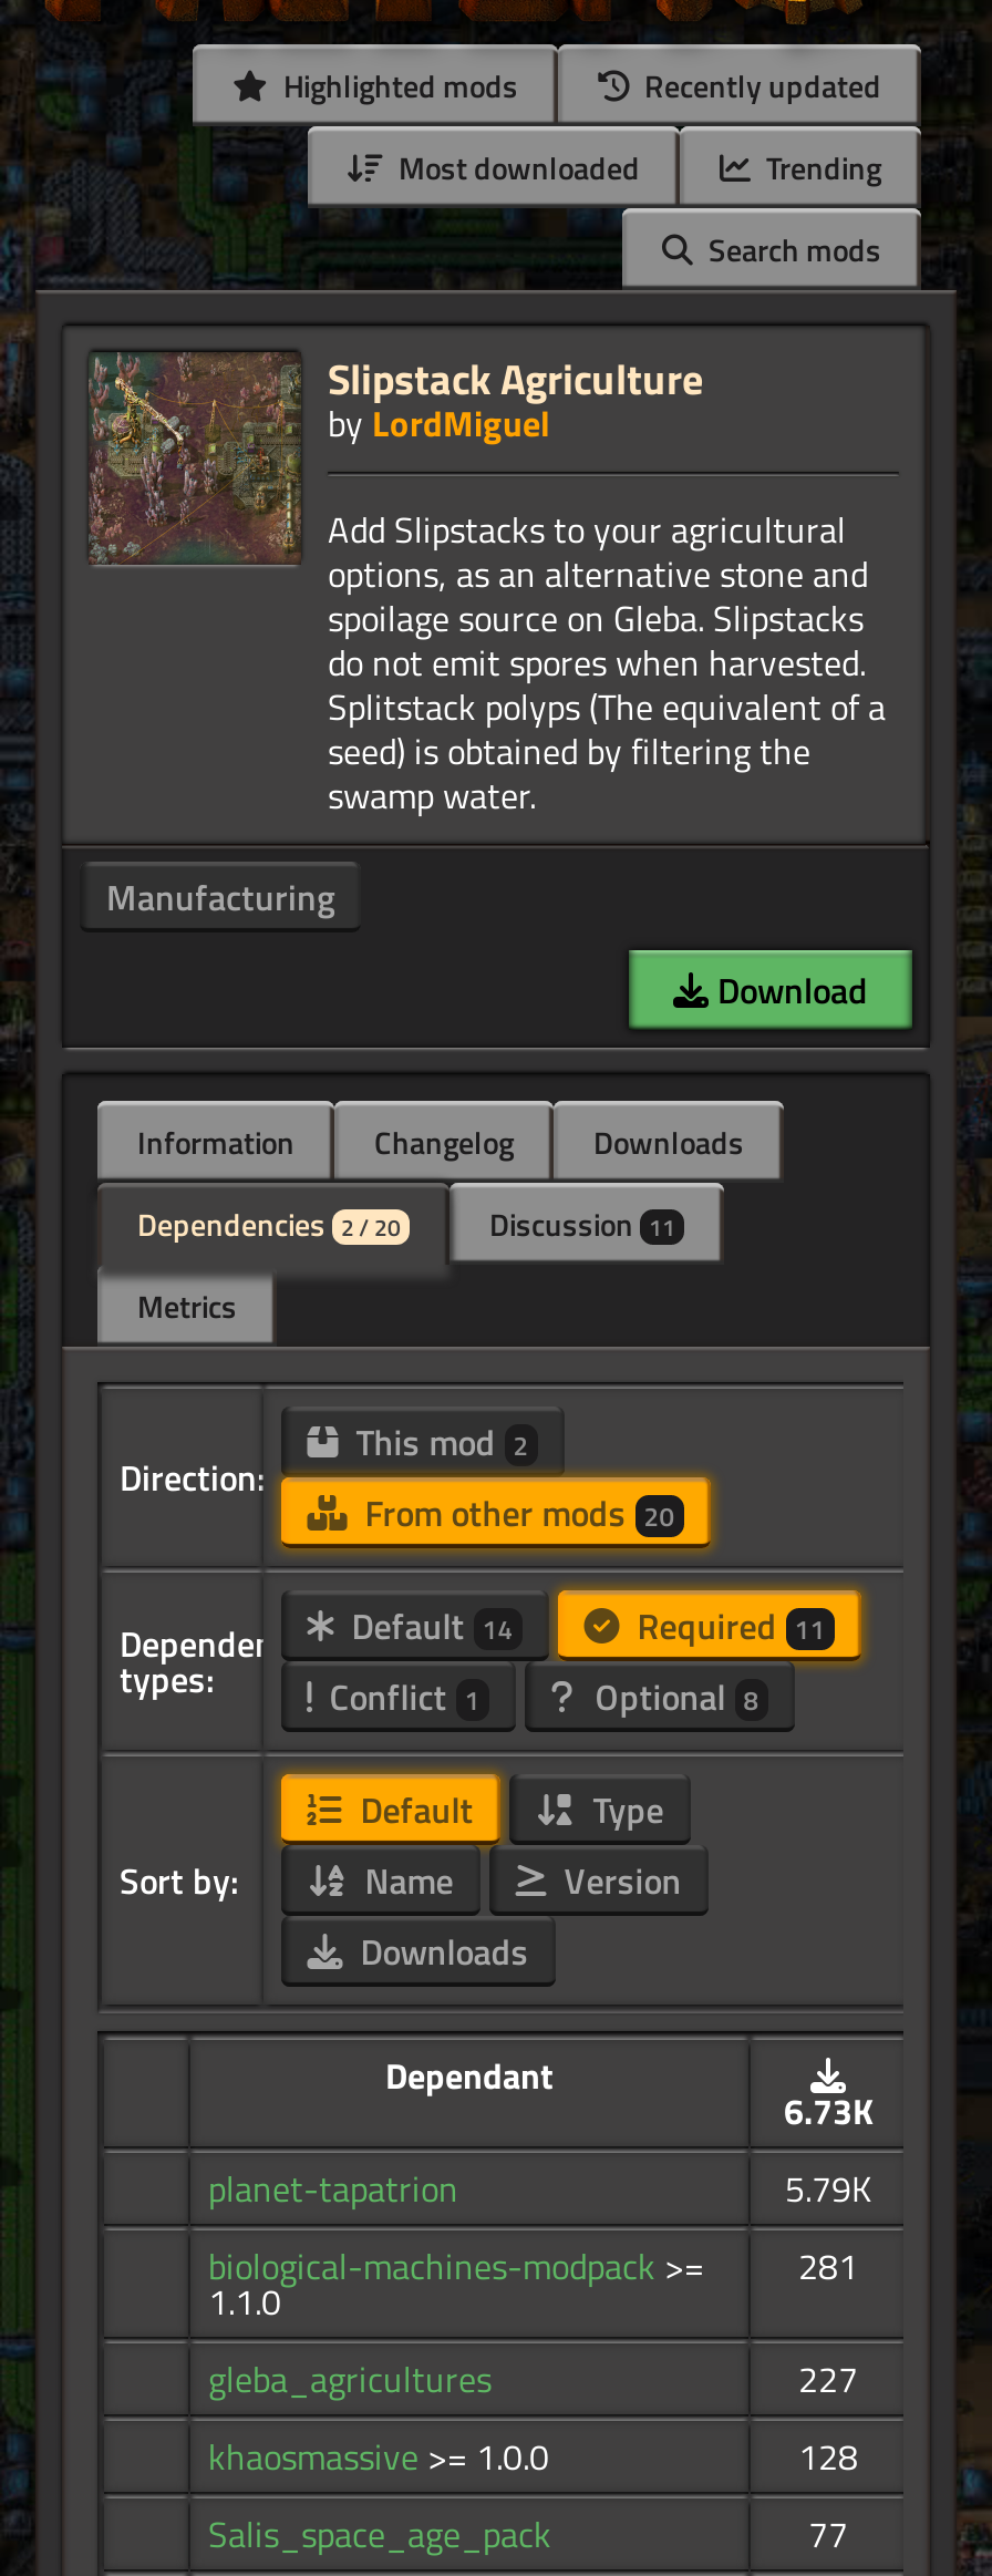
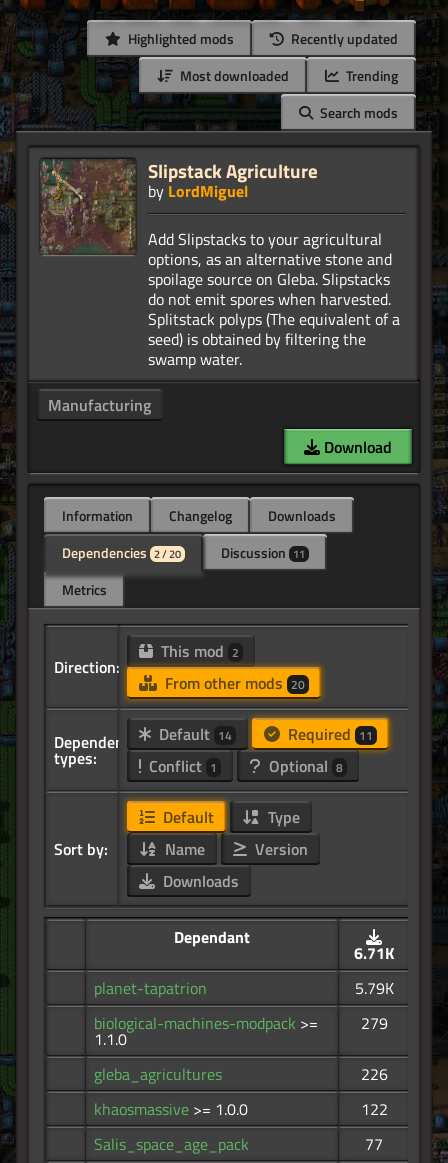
[784,2085,872,2138] 6.73K -> [354,941,394,965] 6.71K
[208,2240,858,2293] biological-machines-modpack >= 281 -> [94,1011,387,1035] biological-machines-modpack >= 279
[798,2353,858,2406] 227 -> [360,1062,387,1086] 226
[798,2431,858,2484] 128 -> [360,1097,387,1121] 122

